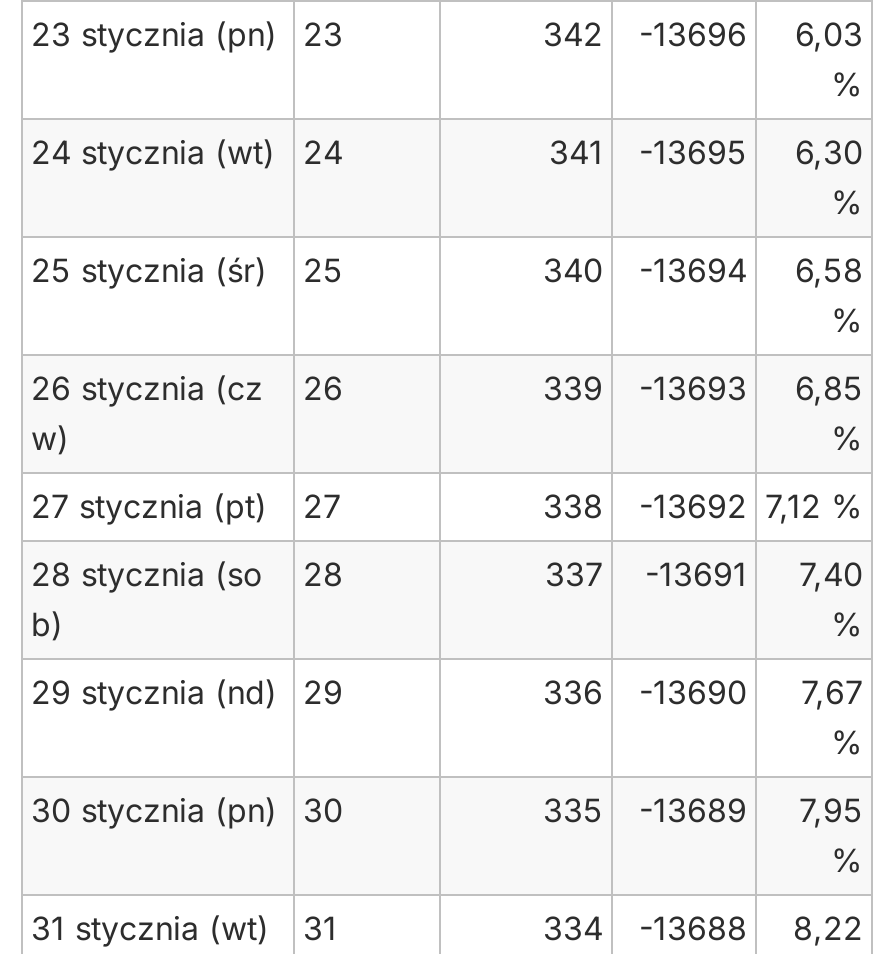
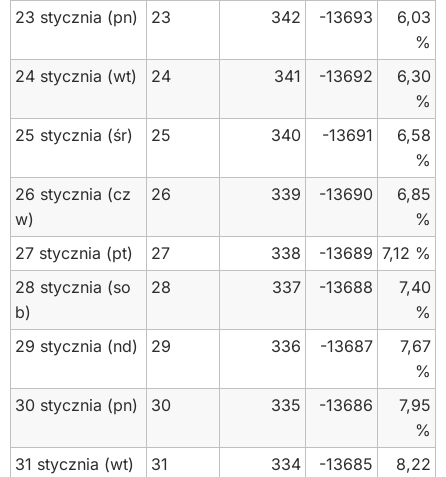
[543,14,863,54] 342 -13696 6,03 -> [271,7,431,27] 342 -13693 6,03
[549,132,863,172] 341 -13695 6,30 -> [274,66,431,86] 341 -13692 6,30
[543,250,863,290] 340 -13694 6,58 -> [271,125,431,145] 340 -13691 6,58
[543,368,863,408] 339 -13693 6,85 -> [271,184,431,204] 339 -13690 6,85
[543,486,863,526] 338 -13692 7,12 % -> [271,243,431,263] 338 -13689 7,12 %
[545,554,863,594] 337 -13691 7,40 -> [272,277,431,297] 337 -13688 7,40
[543,672,863,712] 336 -13690 7,67 -> [271,336,431,356] 336 -13687 7,67
[543,790,863,830] 335 -13689 7,95 -> [271,395,431,415] 335 -13686 7,95
[543,908,863,948] 334 -13688 8,22 -> [271,454,431,474] 334 -13685 8,22

